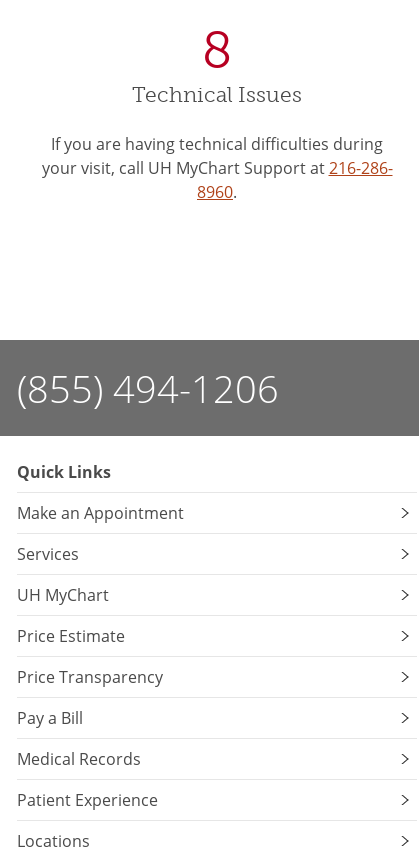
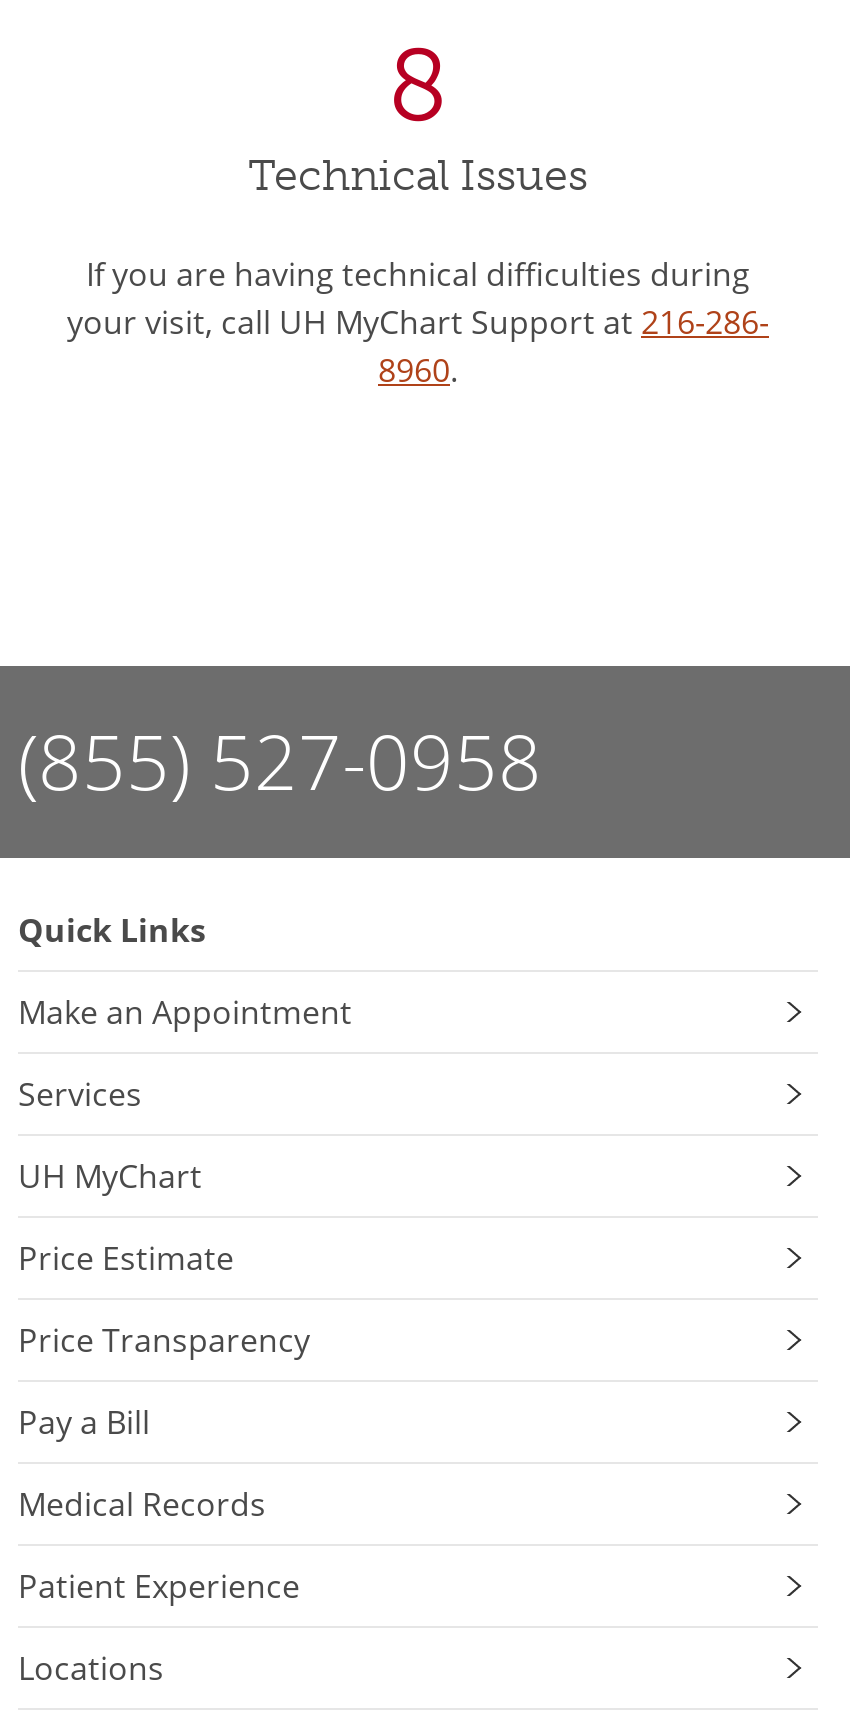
[17,363,279,413] (855) 494-1206 -> [18,710,542,812] (855) 527-0958

